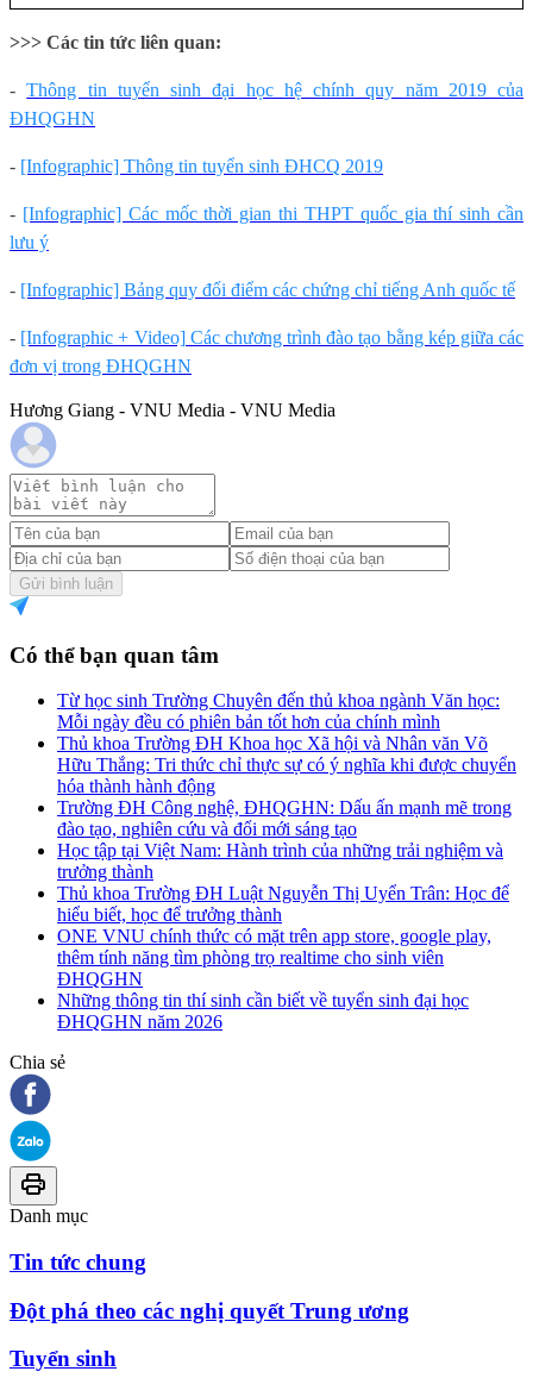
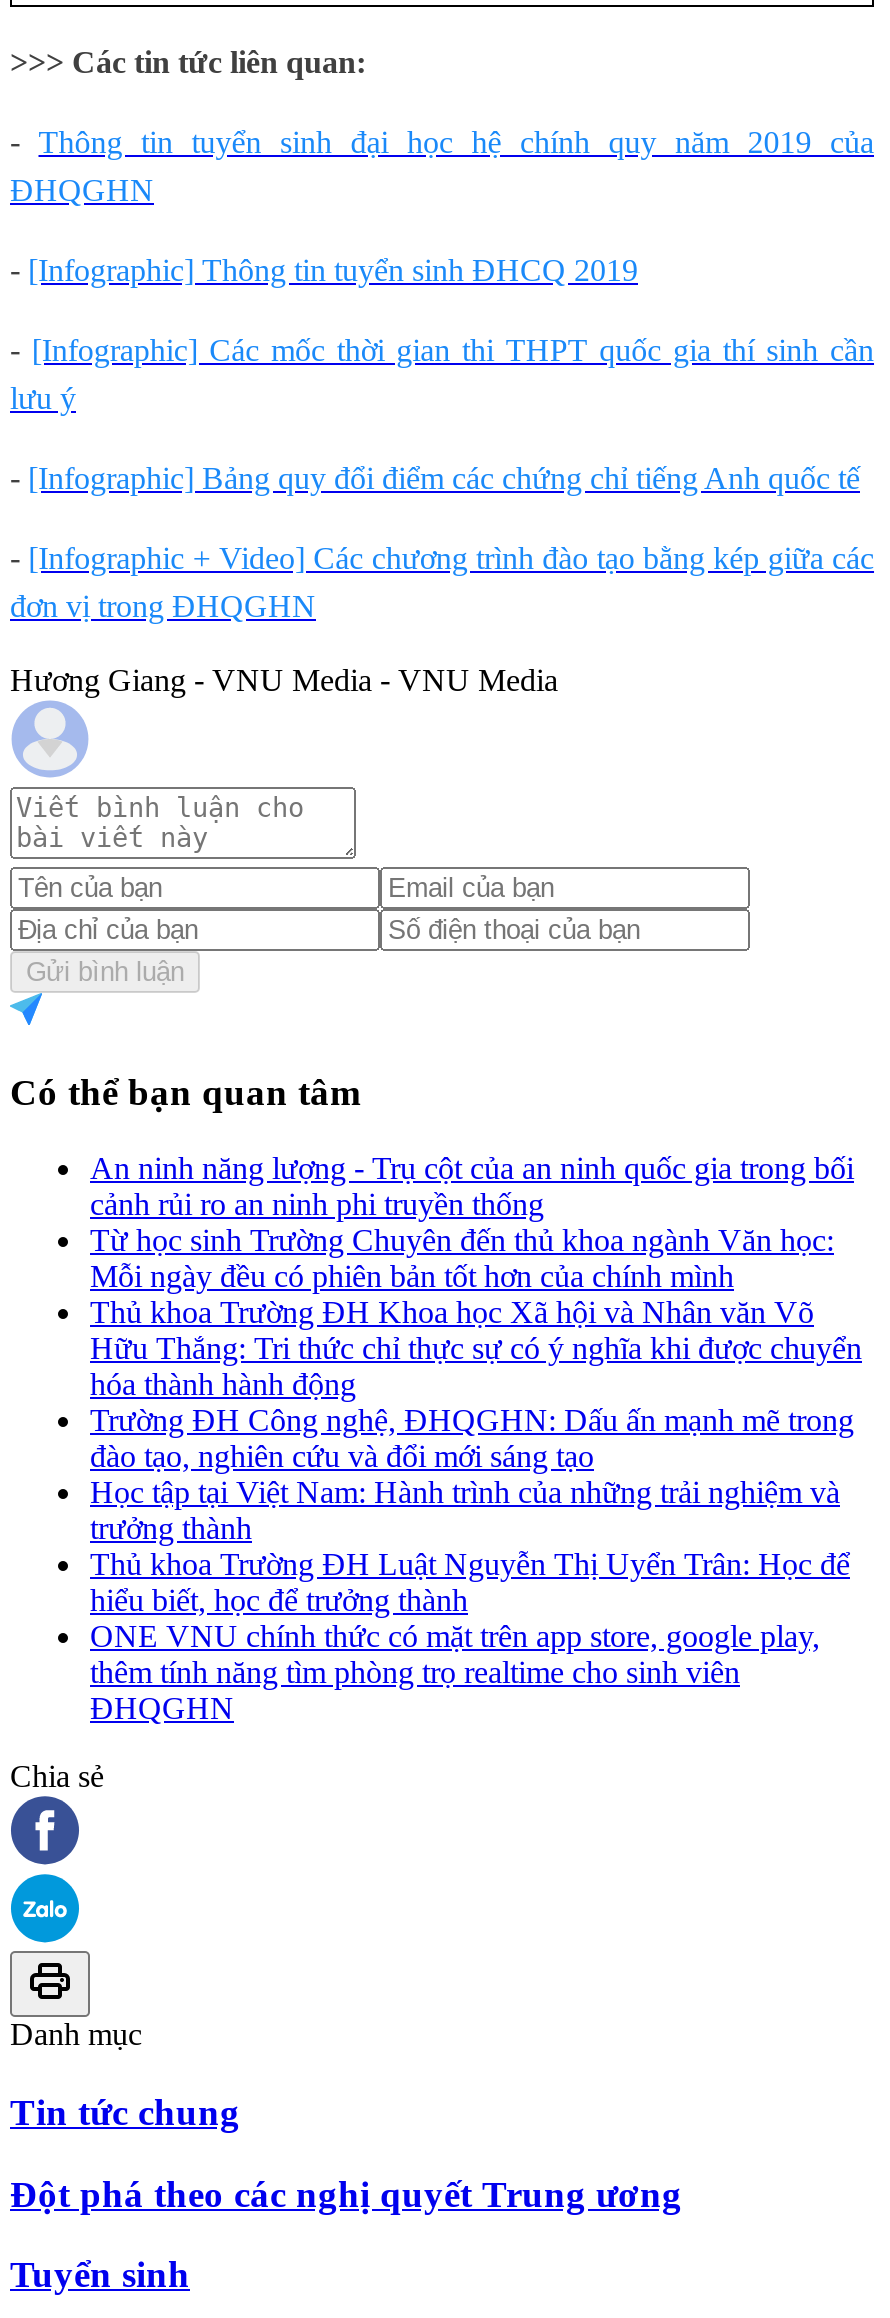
none -> [90,1151,854,1221] An ninh năng lượng - Trụ cột của an ninh quốc gia trong bối | cảnh rủi ro an ninh phi truyền thống
moved [57,690,516,989] -> [90,1223,862,1725]: Từ học sinh Trường Chuyên đến thủ khoa ngành Văn học: | Mỗi ngày đều có phiên bản tốt hơn của chính mình | Thủ khoa Trường ĐH Khoa học Xã hội và Nhân văn Võ | ... | thêm tính năng tìm phòng trọ realtime cho sinh viên | ĐHQGHN
[57,990,469,1032] Những thông tin thí sinh cần biết về tuyển sinh đại học | ĐHQGHN năm 2026 -> none

